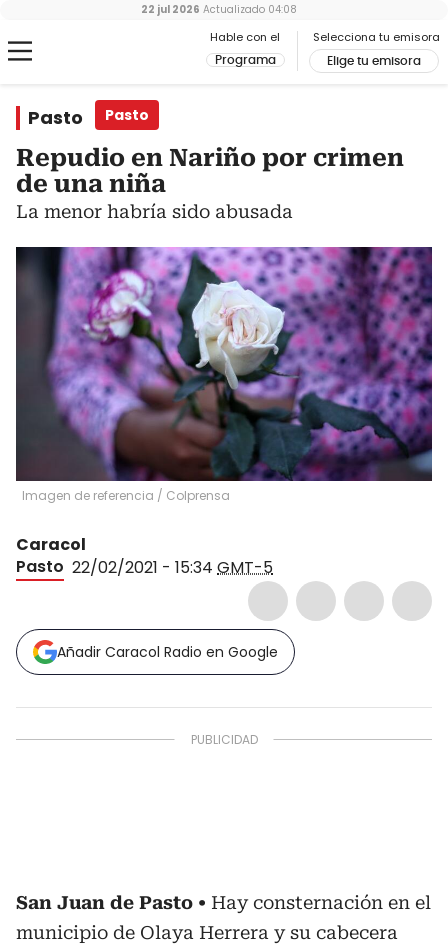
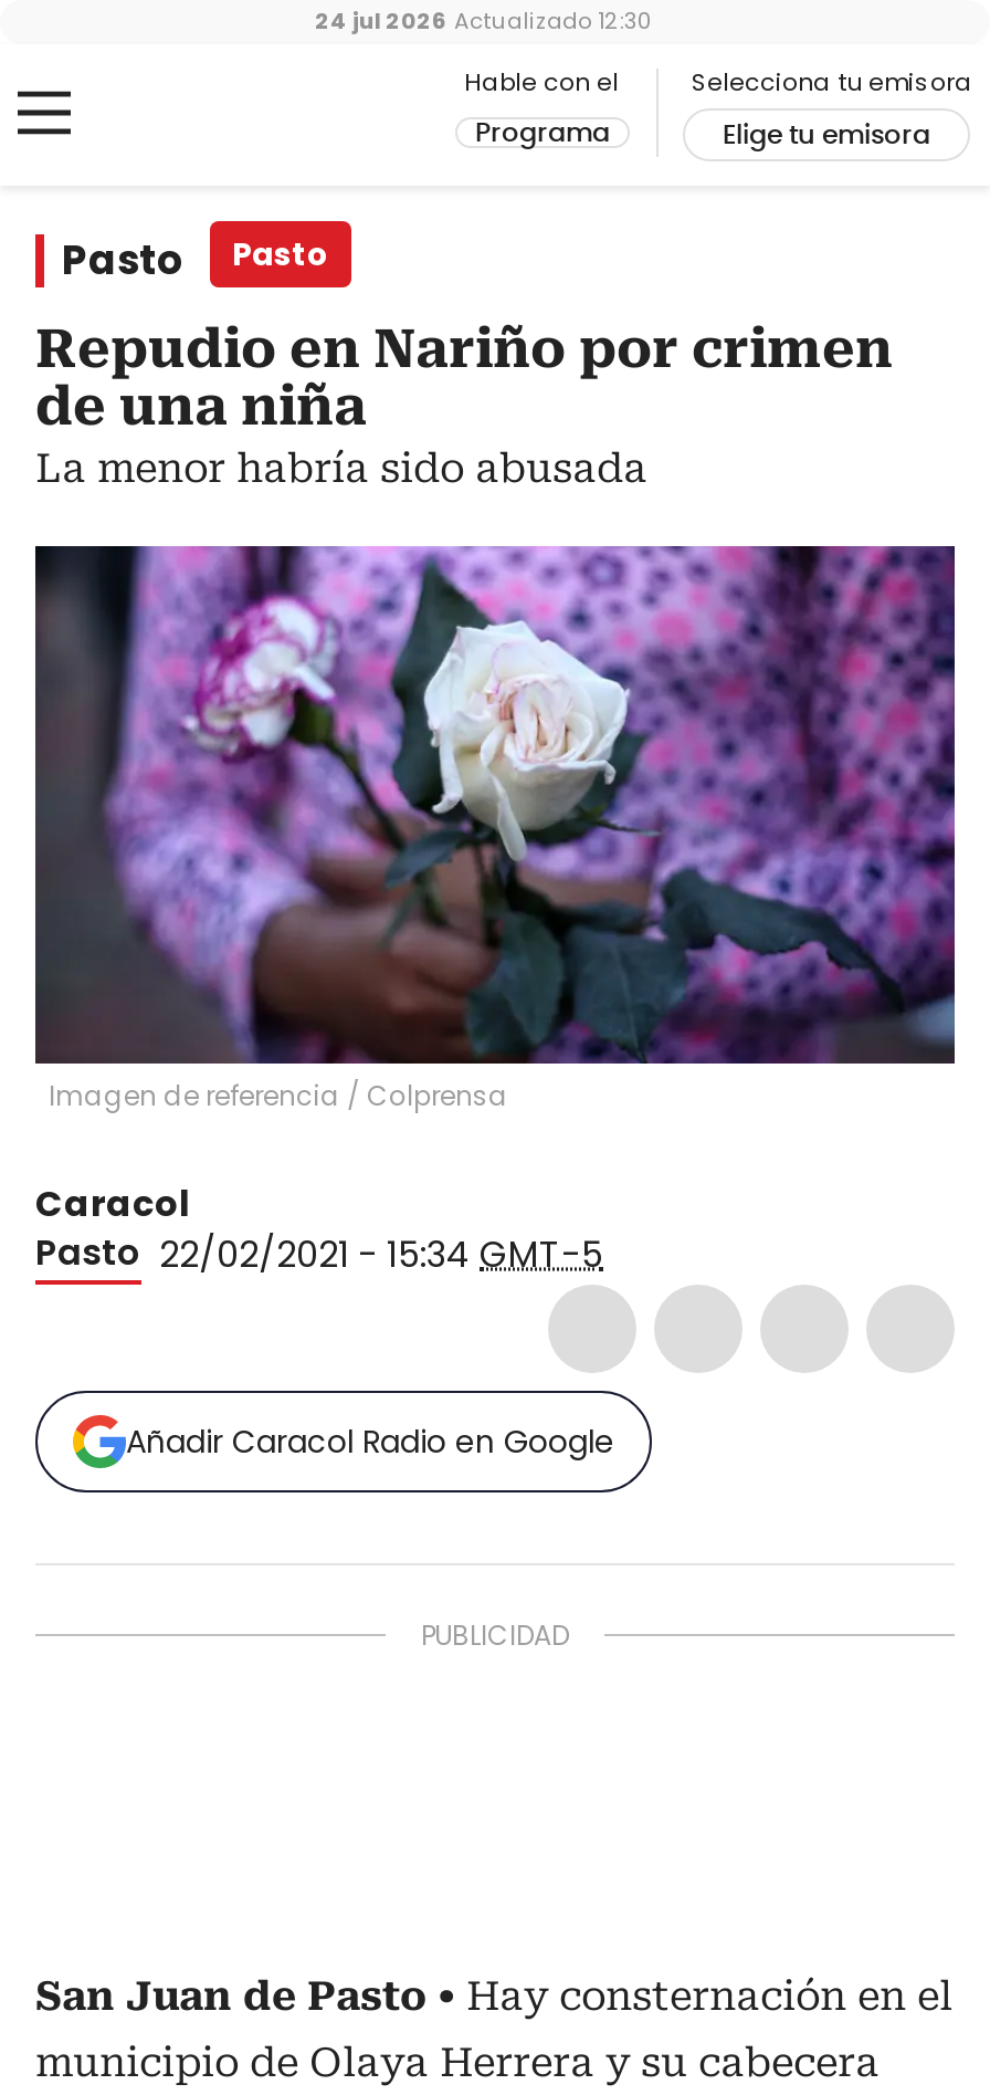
[141,2,297,17] 22 jul 2026 Actualizado 04:08 -> [315,4,653,38] 24 jul 2026 Actualizado 12:30

